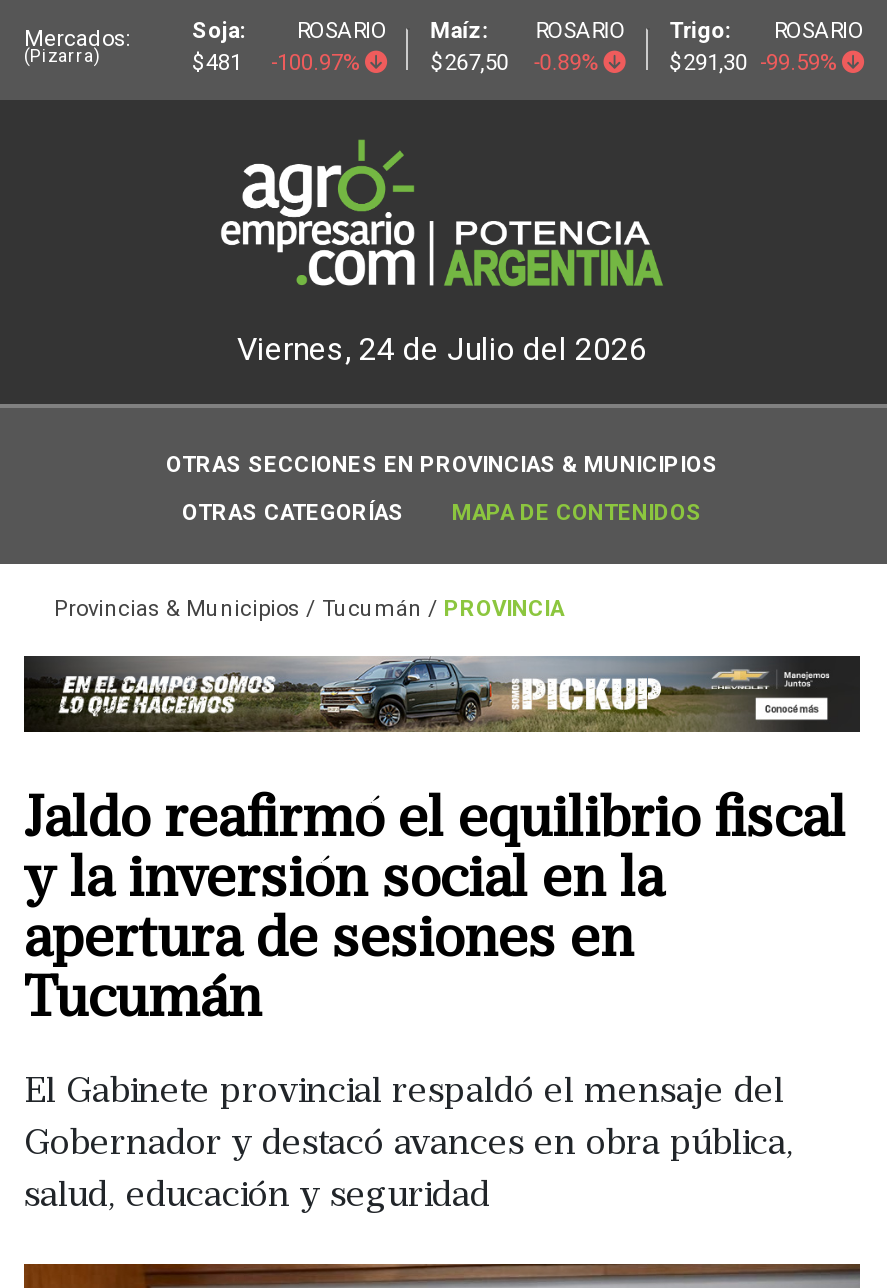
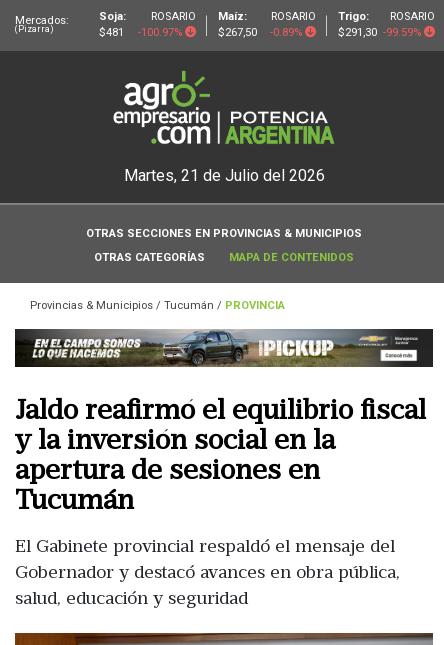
[237,329,647,367] Viernes, 24 de Julio del 2026 -> [123,166,324,185] Martes, 21 de Julio del 2026

